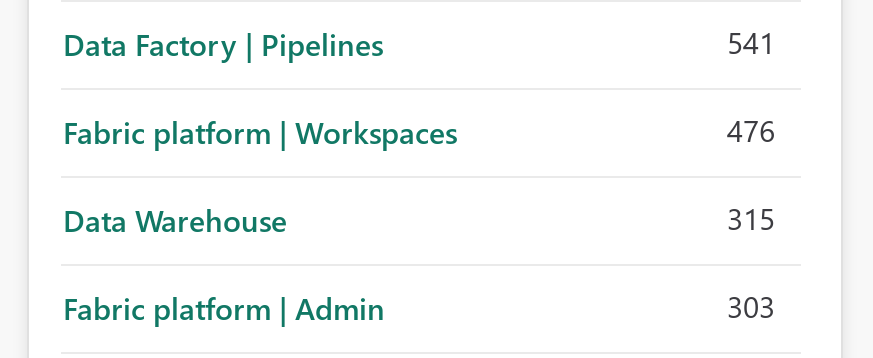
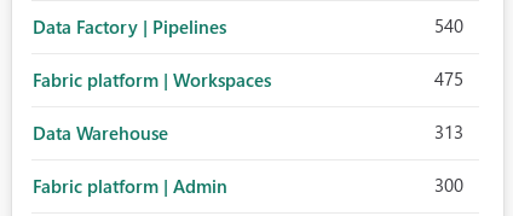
[727,22,775,62] 541 -> [434,13,463,37] 540
[727,110,775,150] 476 -> [434,66,463,91] 475
[727,198,775,238] 315 -> [434,119,463,144] 313
[727,286,775,326] 303 -> [434,173,463,197] 300

